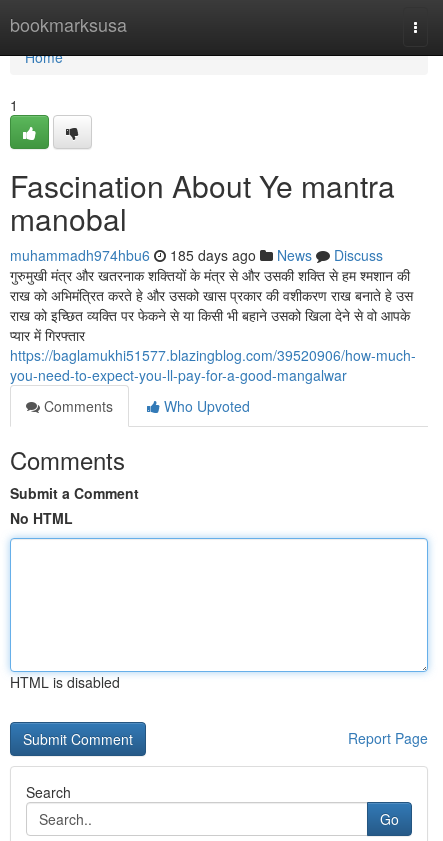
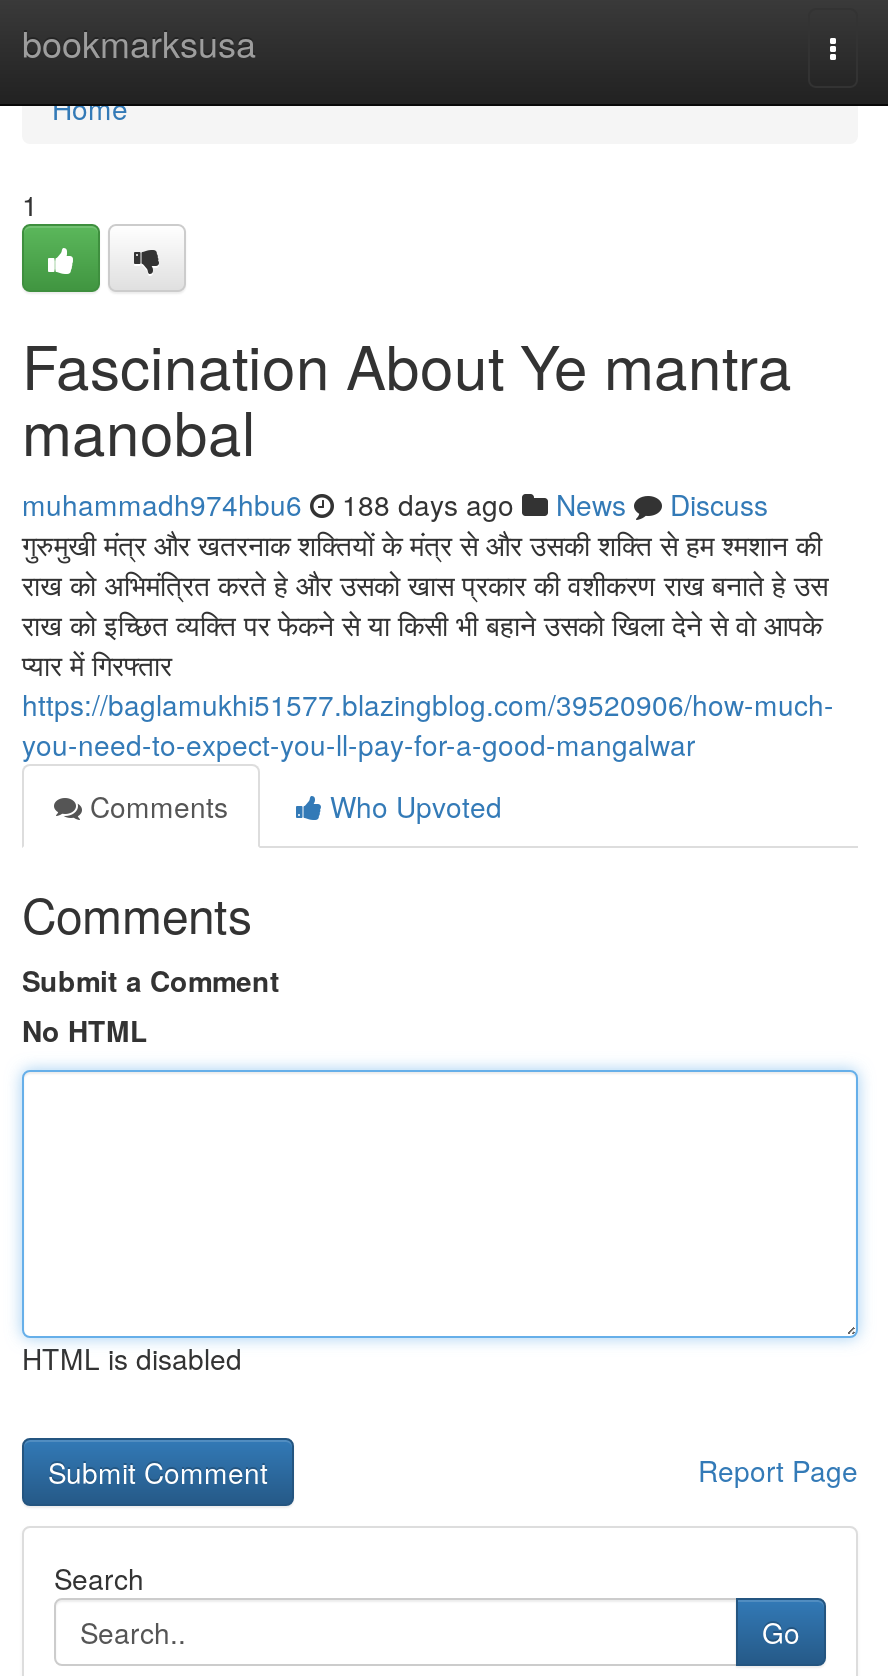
[10,245,383,265] muhammadh974hbu6 185 days ago News Discuss -> [22,484,768,524] muhammadh974hbu6 188 days ago News Discuss

